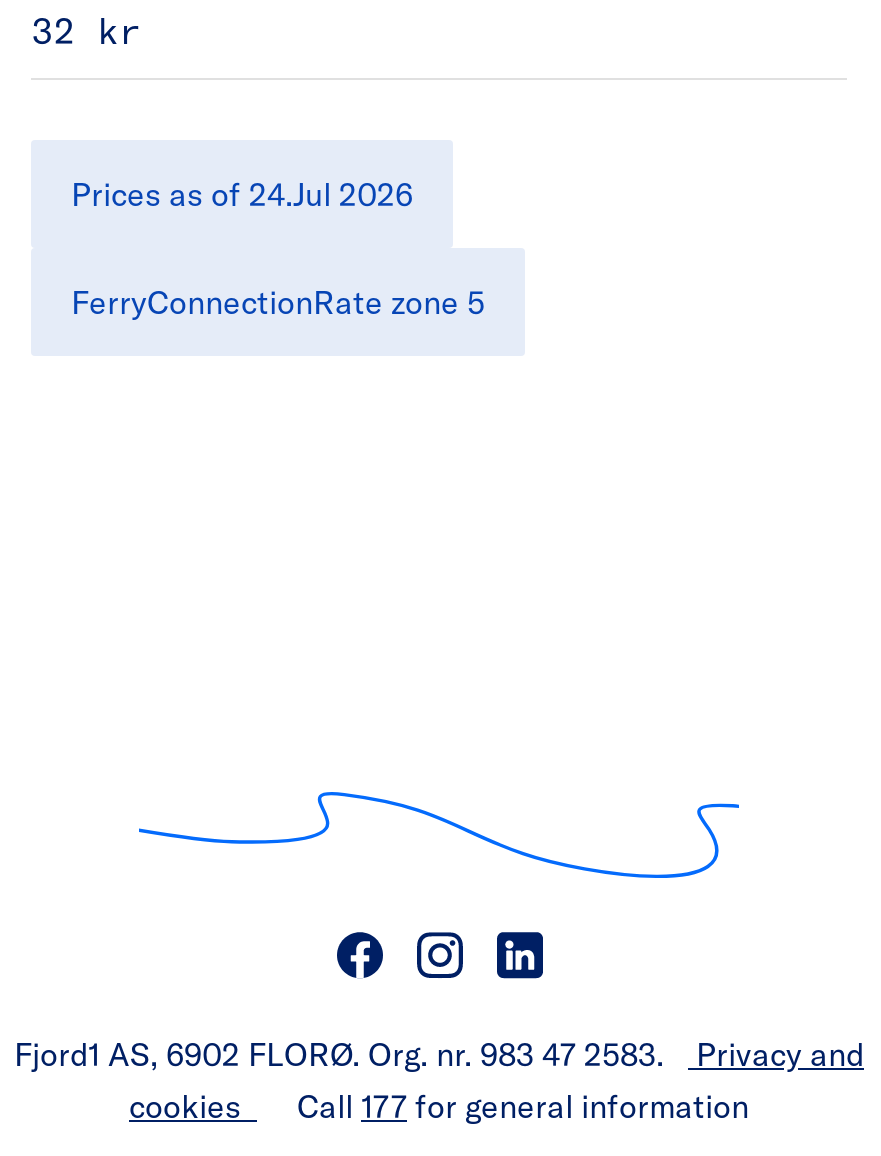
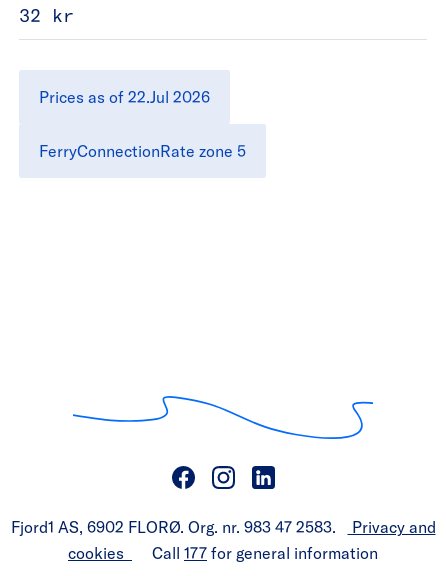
[71,174,413,212] Prices as of 24.Jul 2026 -> [39,87,210,106] Prices as of 22.Jul 2026

